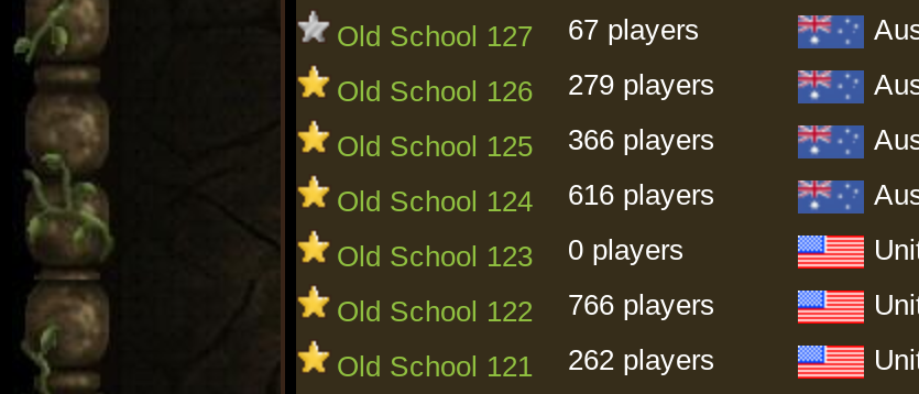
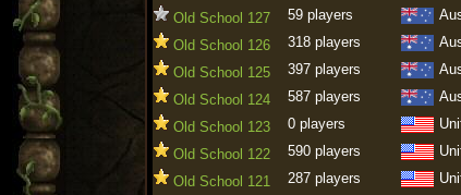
[337,13,700,53] Old School 127 67 players -> [173,7,353,26] Old School 127 59 players
[337,68,715,108] Old School 126 279 players -> [173,34,360,53] Old School 126 318 players
[337,123,715,163] Old School 125 366 players -> [173,61,360,81] Old School 125 397 players
[337,178,715,218] Old School 124 616 players -> [173,88,360,108] Old School 124 587 players
[337,288,715,328] Old School 122 766 players -> [173,143,360,162] Old School 122 590 players
[337,343,715,383] Old School 121 262 players -> [173,170,360,190] Old School 121 287 players

